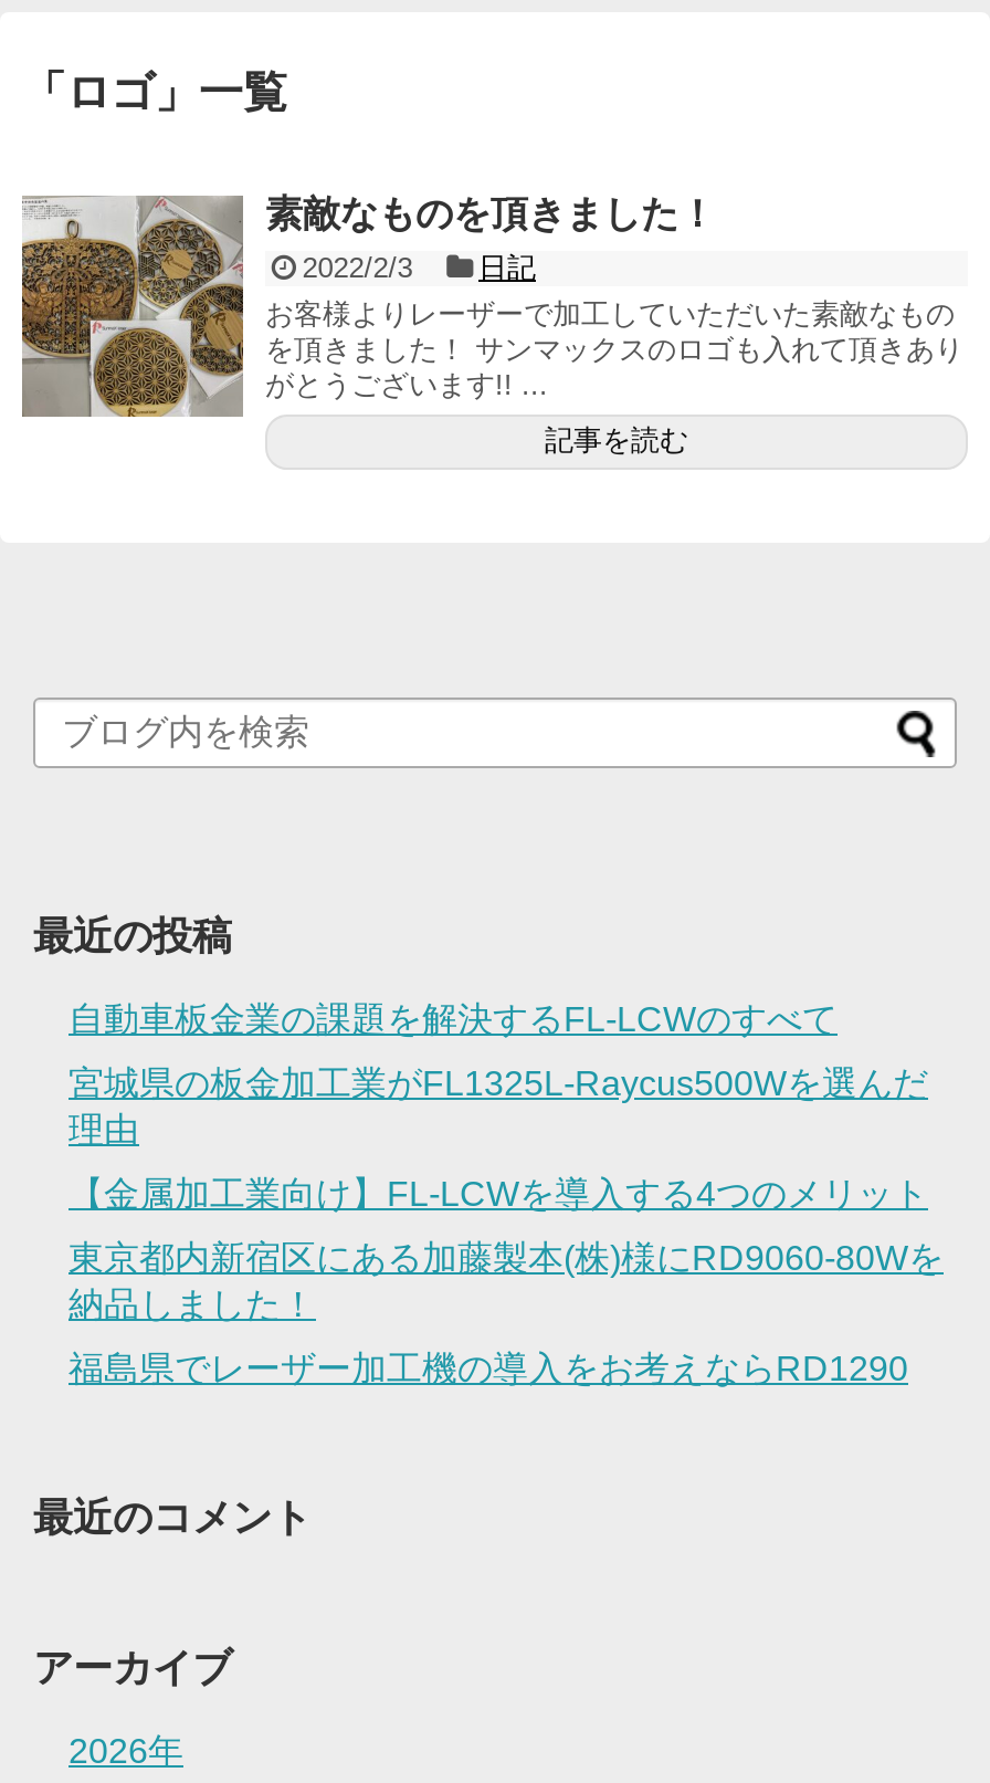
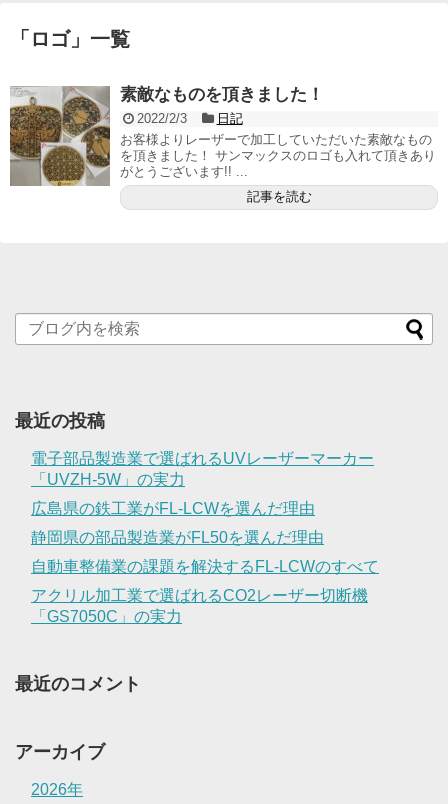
[69,1000,838,1038] 自動車板金業の課題を解決するFL-LCWのすべて -> [31,450,374,488] 電子部品製造業で選ばれるUVレーザーマーカー | 「UVZH-5W」の実力
[69,1064,928,1148] 宮城県の板金加工業がFL1325L-Raycus500Wを選んだ | 理由 -> [31,500,315,517] 広島県の鉄工業がFL-LCWを選んだ理由
[69,1175,928,1212] 【金属加工業向け】FL-LCWを導入する4つのメリット -> [31,529,324,546] 静岡県の部品製造業がFL50を選んだ理由
[69,1239,944,1323] 東京都内新宿区にある加藤製本(株)様にRD9060-80Wを | 納品しました！ -> [31,558,379,575] 自動車整備業の課題を解決するFL-LCWのすべて
[69,1349,908,1387] 福島県でレーザー加工機の導入をお考えならRD1290 -> [31,587,368,625] アクリル加工業で選ばれるCO2レーザー切断機 | 「GS7050C」の実力

